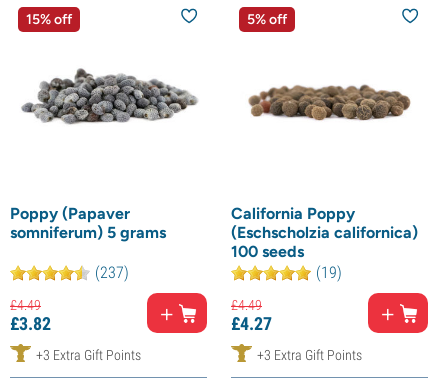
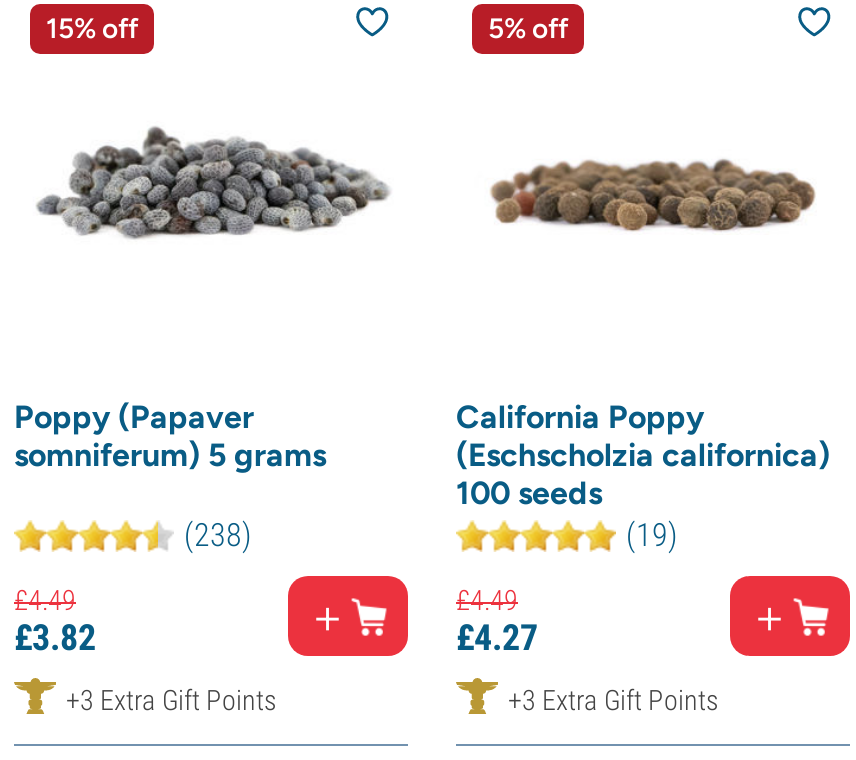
[95,263,129,282] (237) -> [184,516,252,554] (238)

